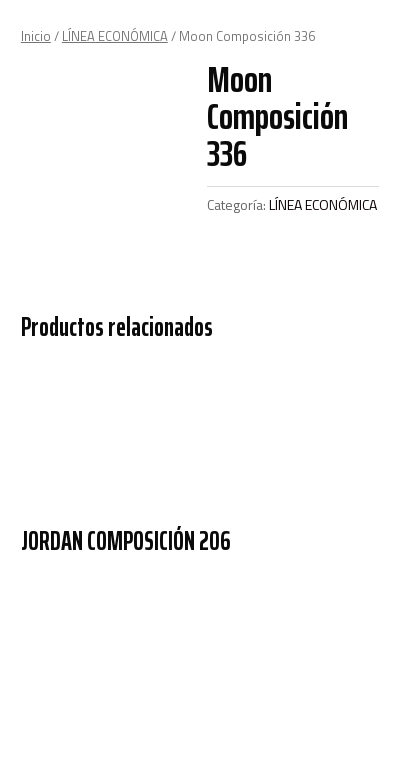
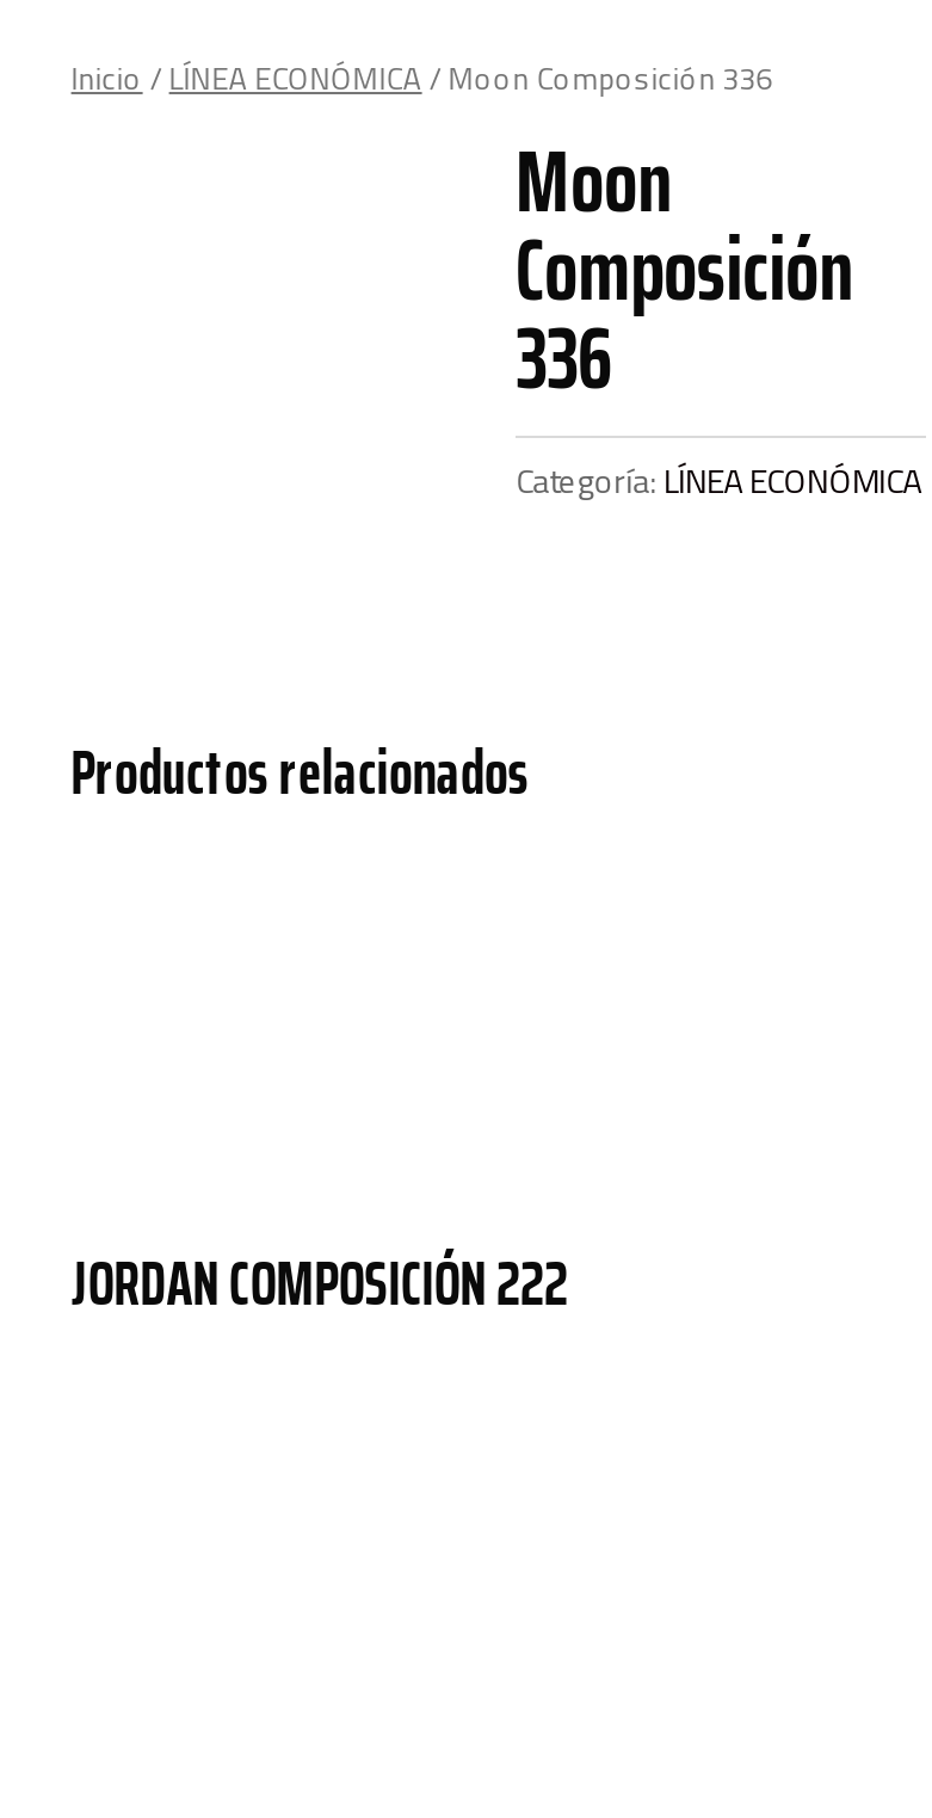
[21,520,231,561] JORDAN COMPOSICIÓN 206 -> [71,1233,568,1331] JORDAN COMPOSICIÓN 222

